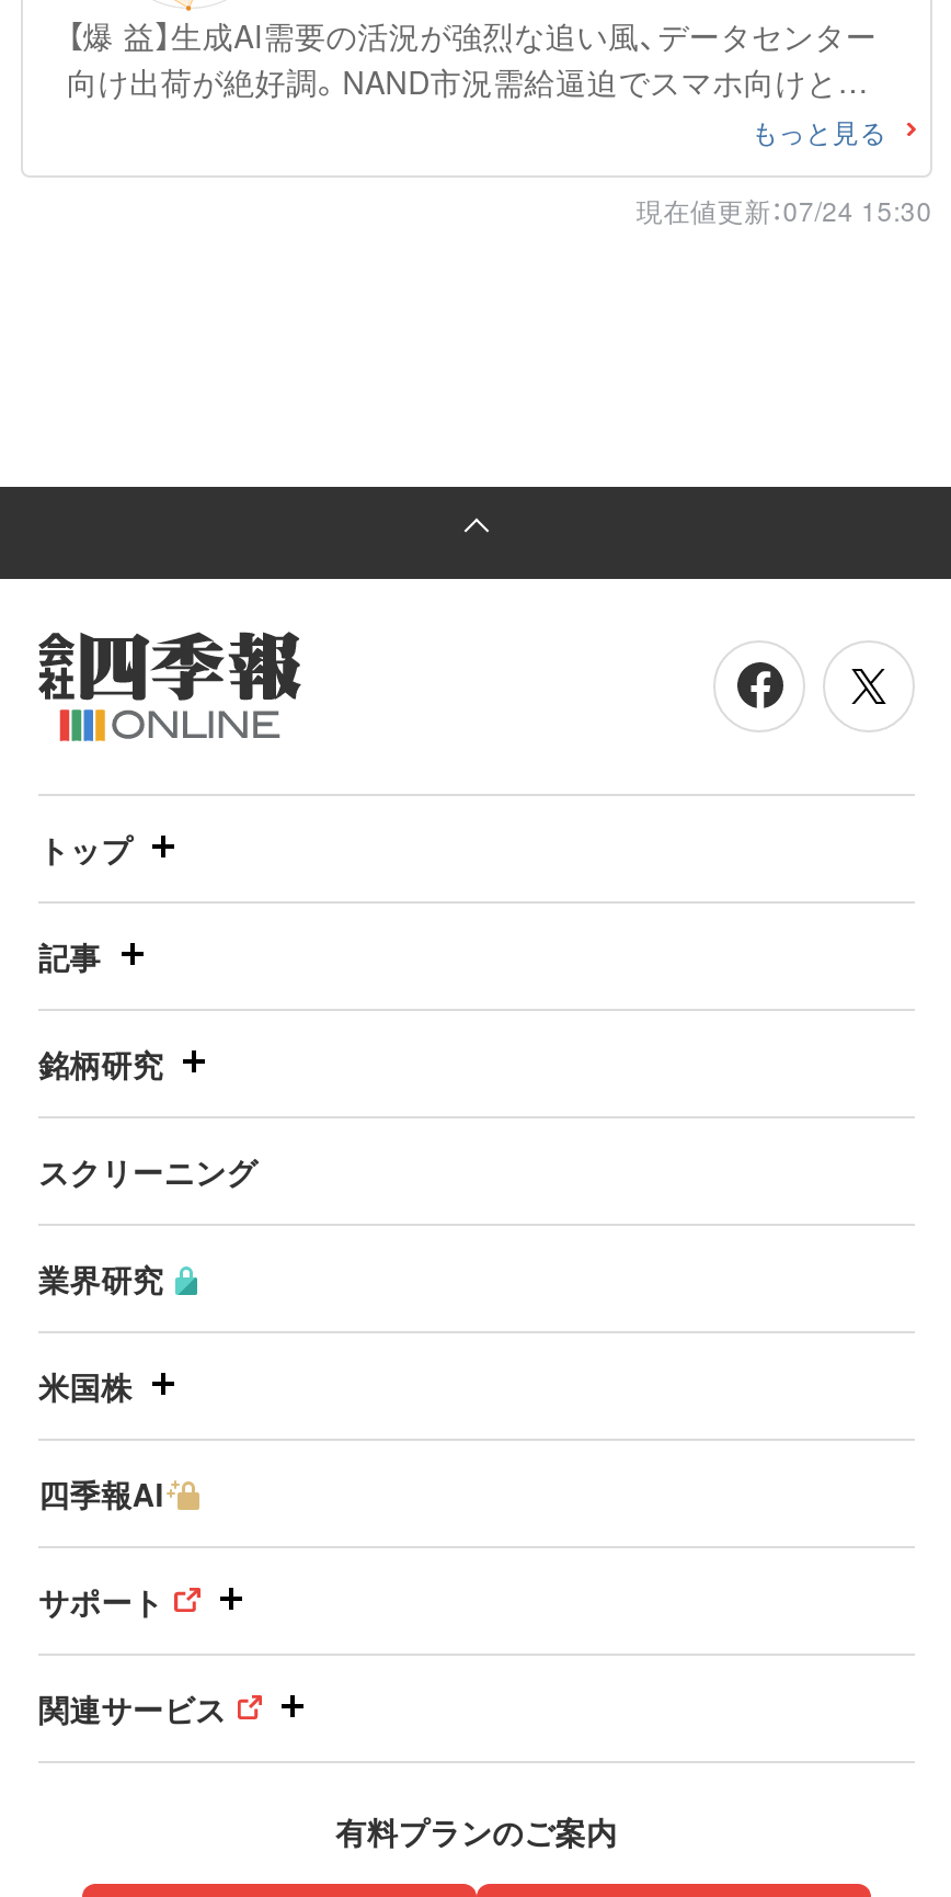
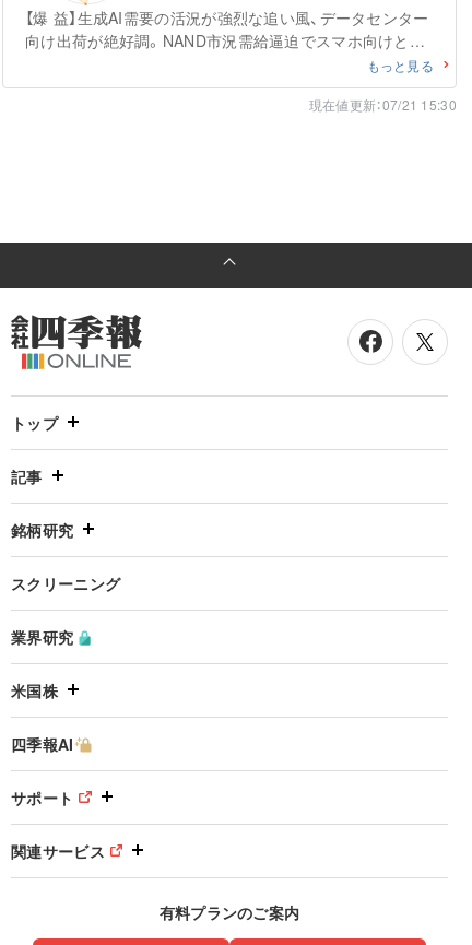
[636,190,932,227] 現在値更新：07/24 15:30 -> [309,95,457,113] 現在値更新：07/21 15:30

